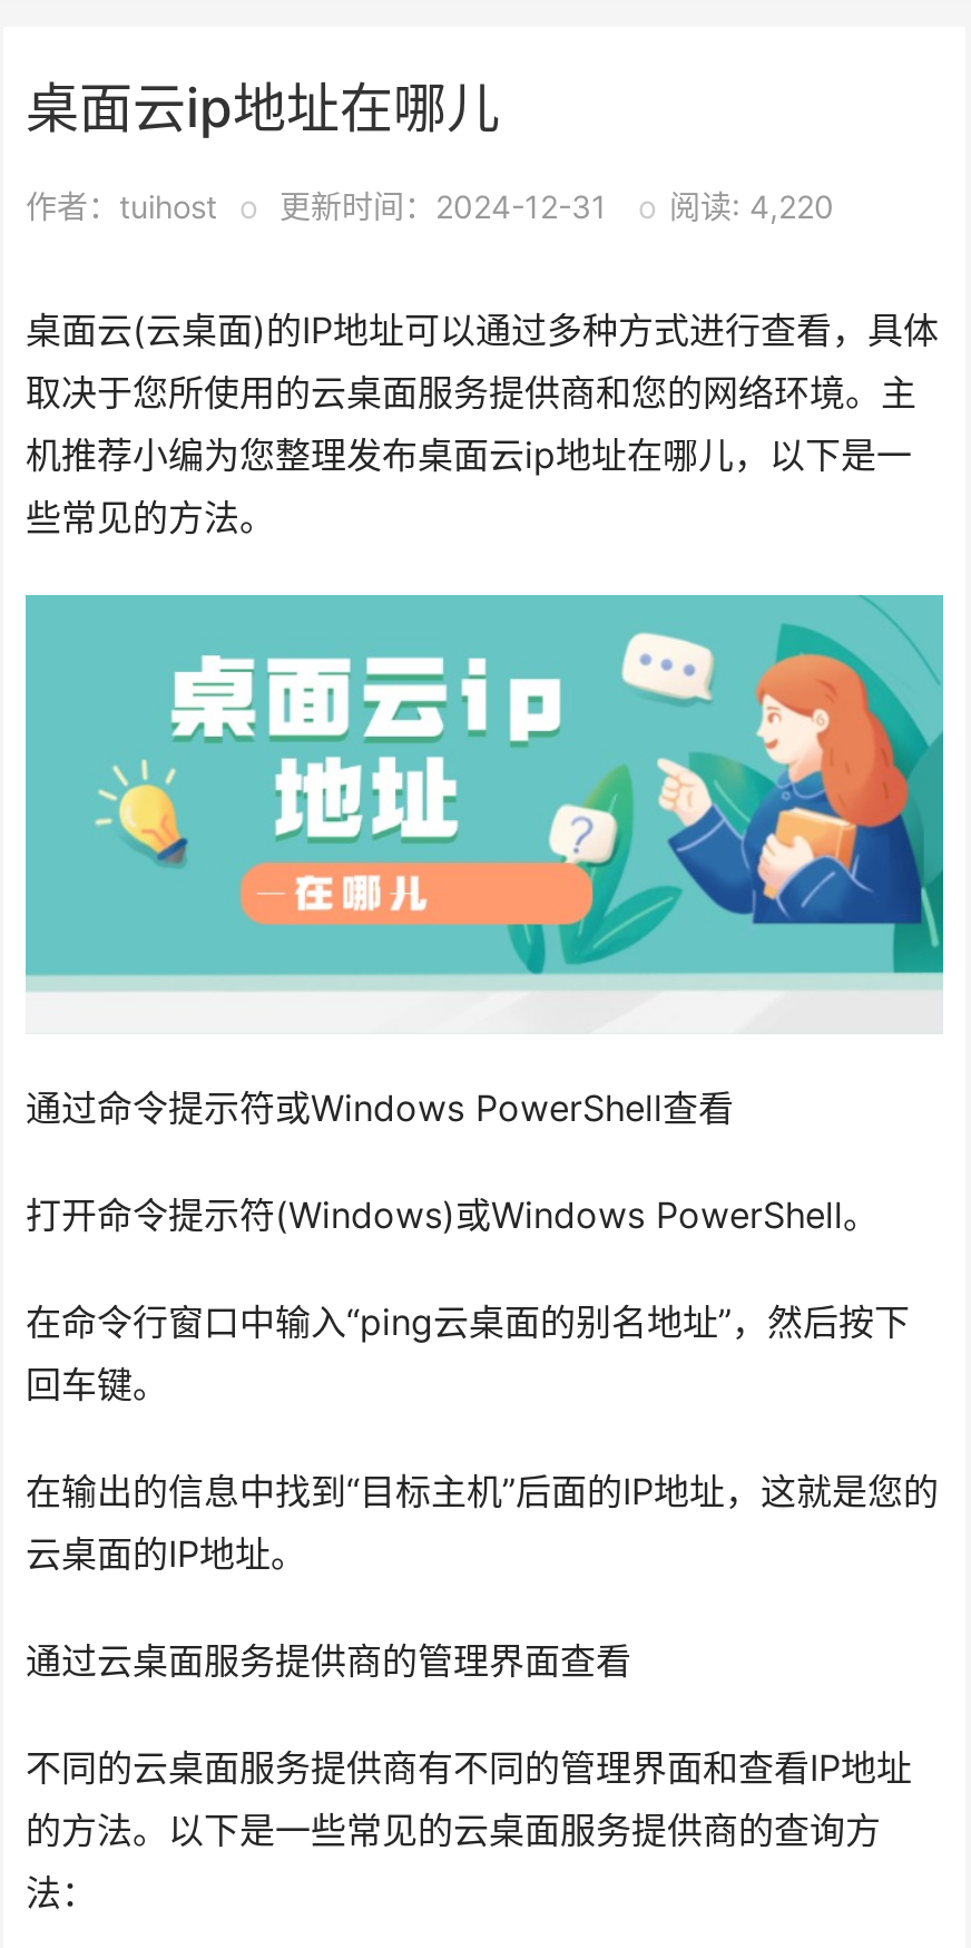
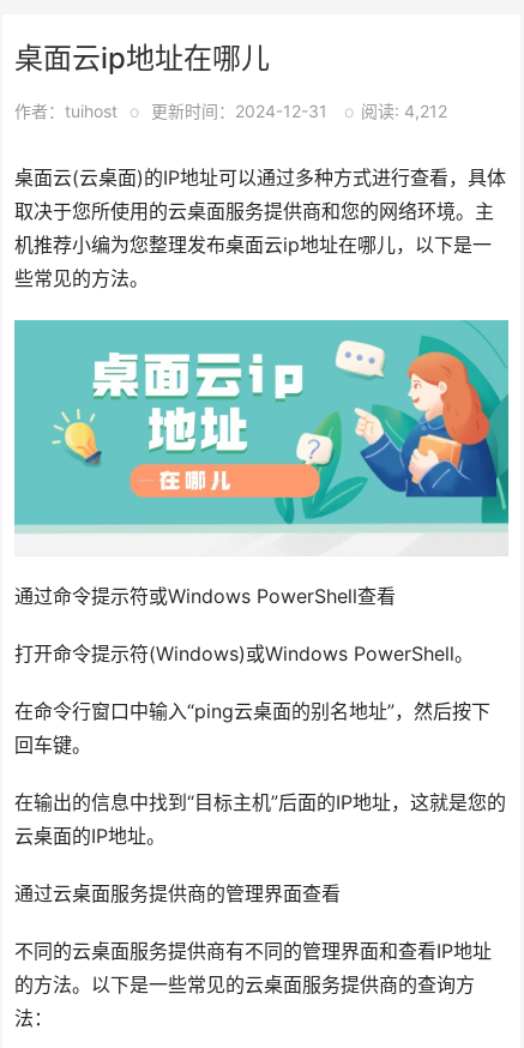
[26,187,834,225] 作者：tuihost o 更新时间：2024-12-31 o 阅读: 4,220 -> [14,101,447,121] 作者：tuihost o 更新时间：2024-12-31 o 阅读: 4,212

